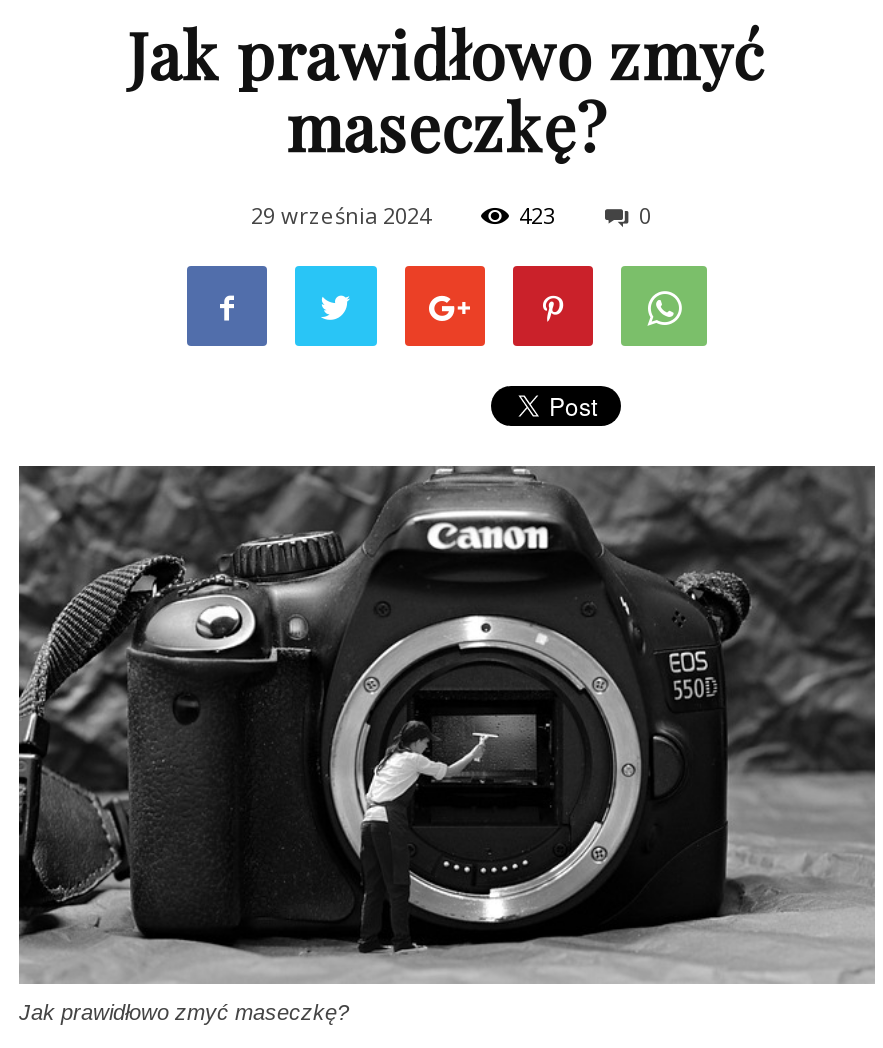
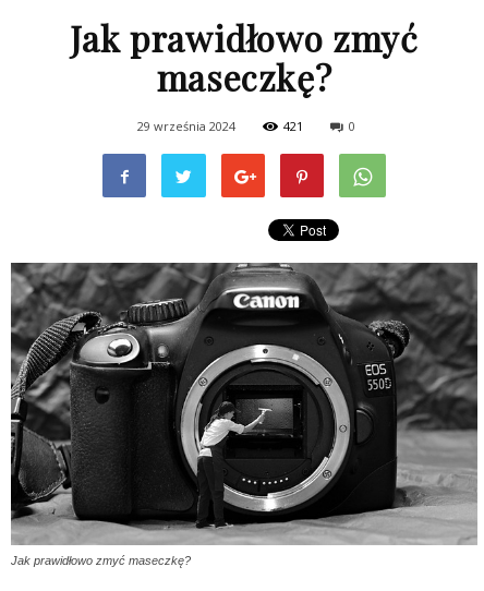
[519,200,555,230] 423 -> [283,118,303,134] 421

